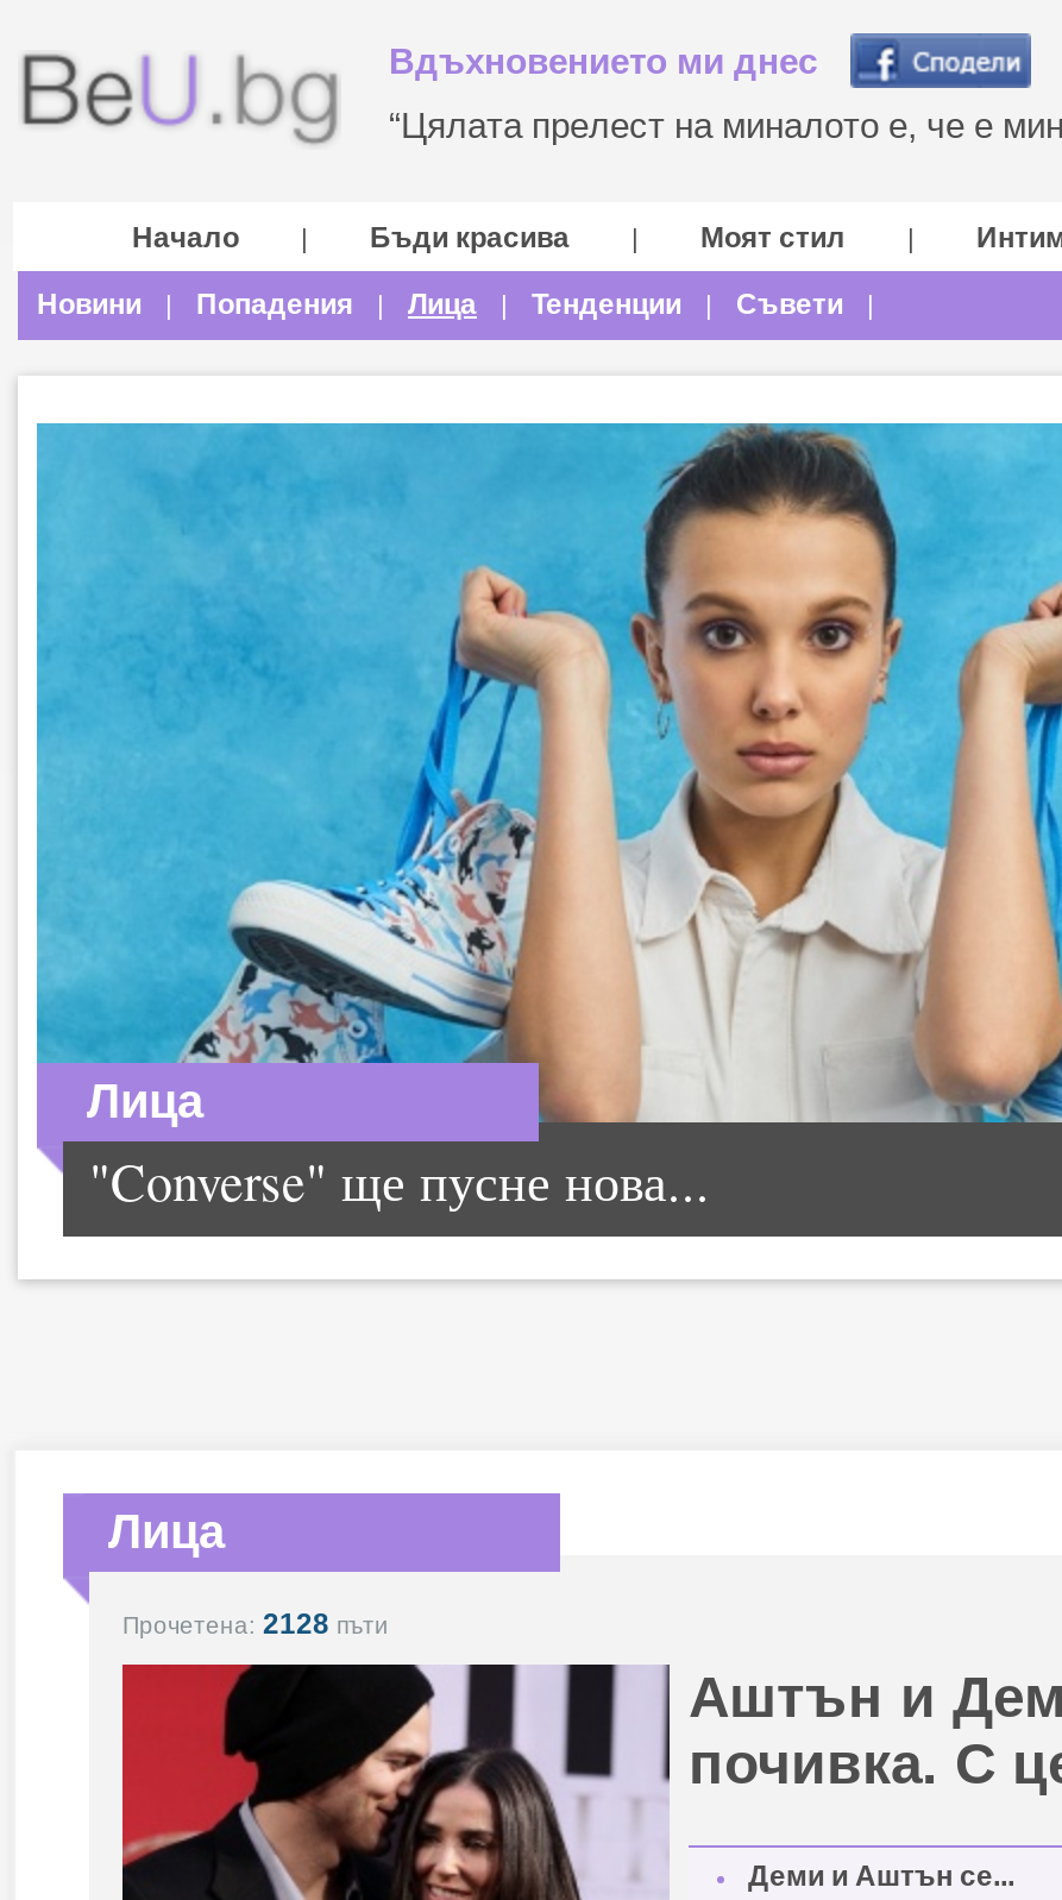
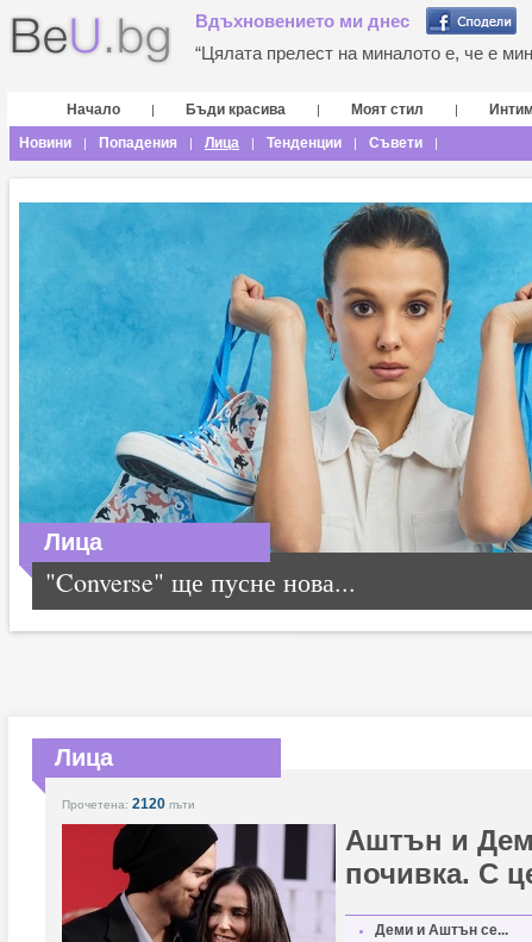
[122,1608,389,1641] Прочетена: 2128 пъти -> [62,796,195,812] Прочетена: 2120 пъти

